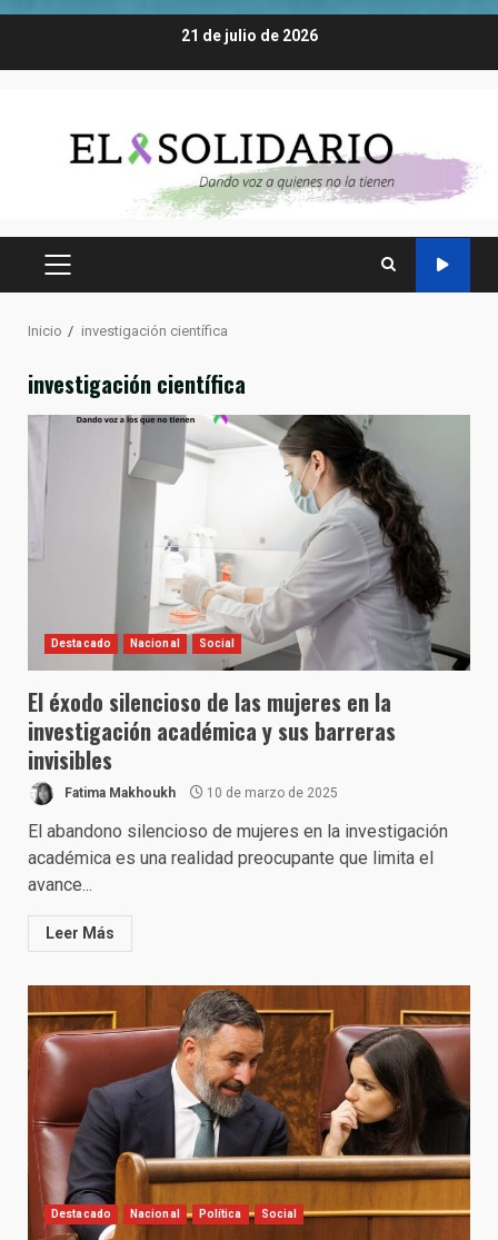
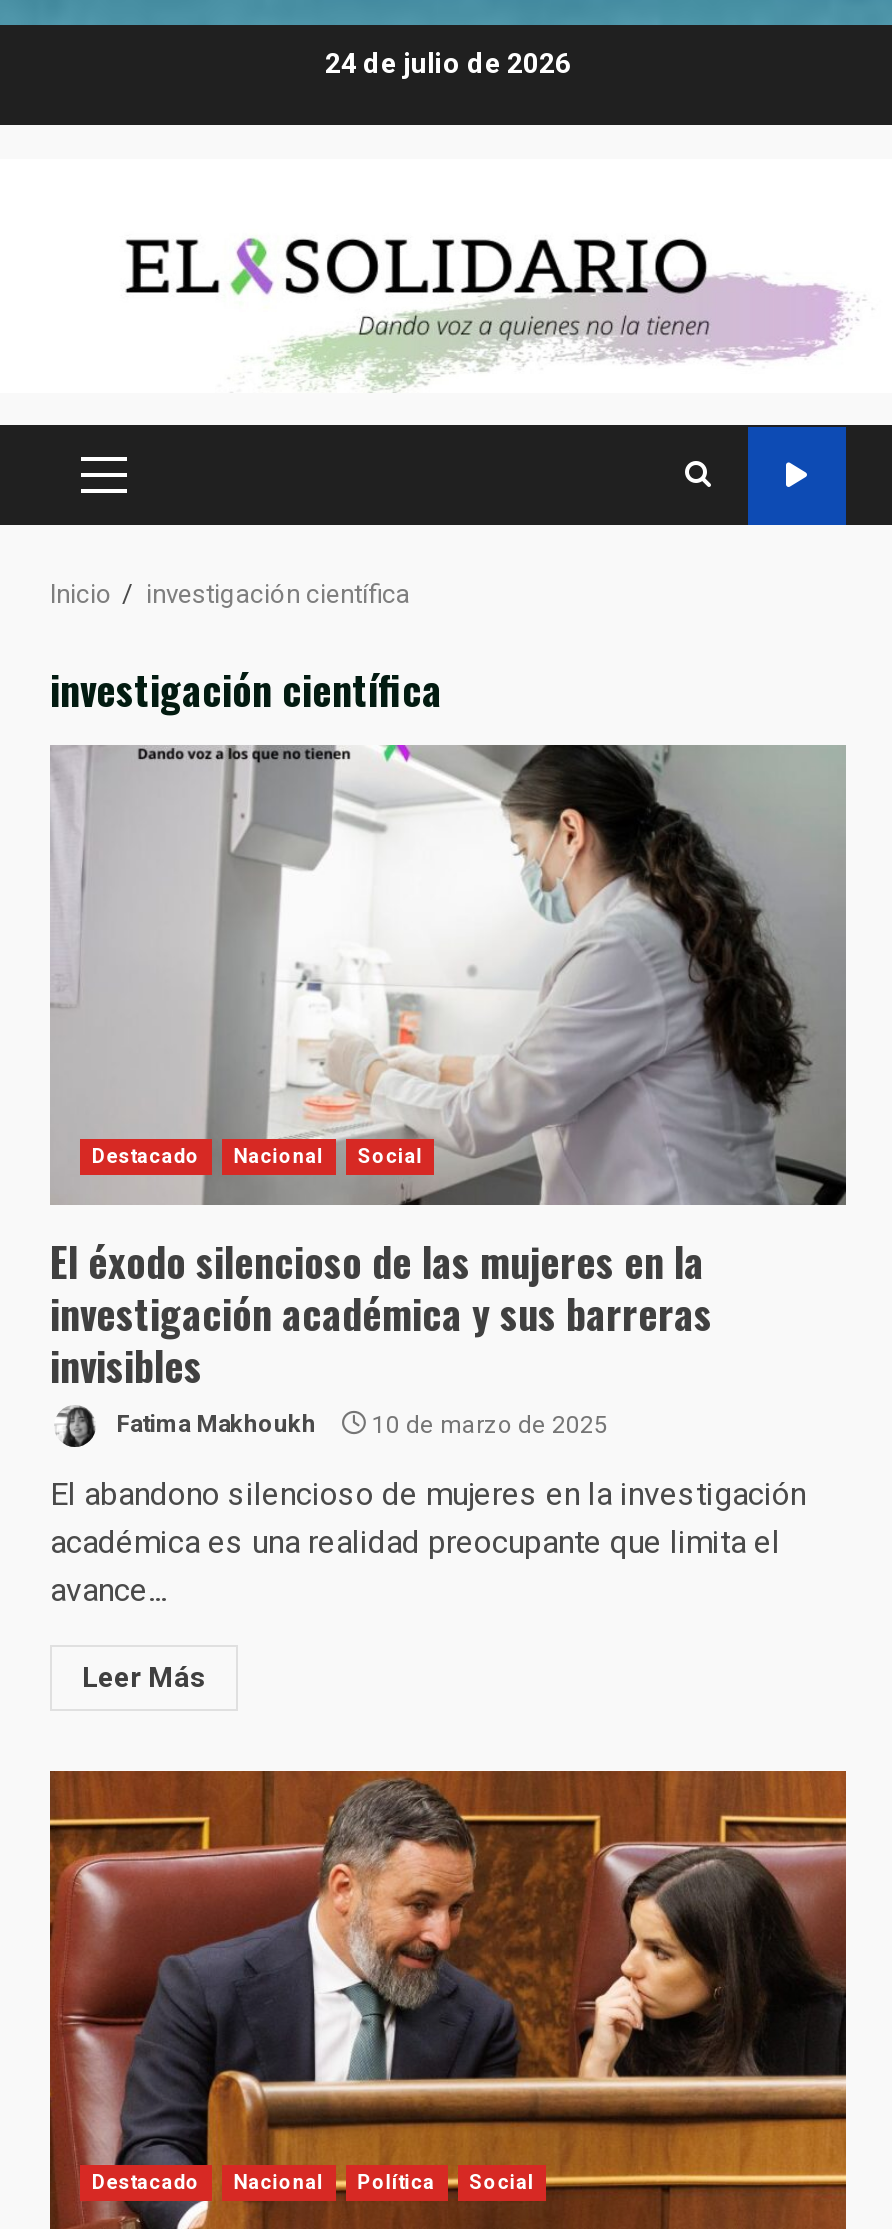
[181,26,317,44] 21 de julio de 2026 -> [325,46,571,78] 24 de julio de 2026

